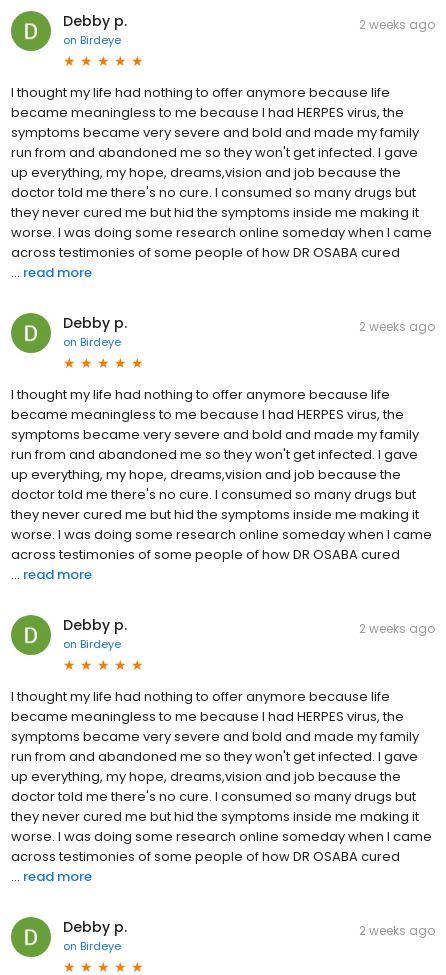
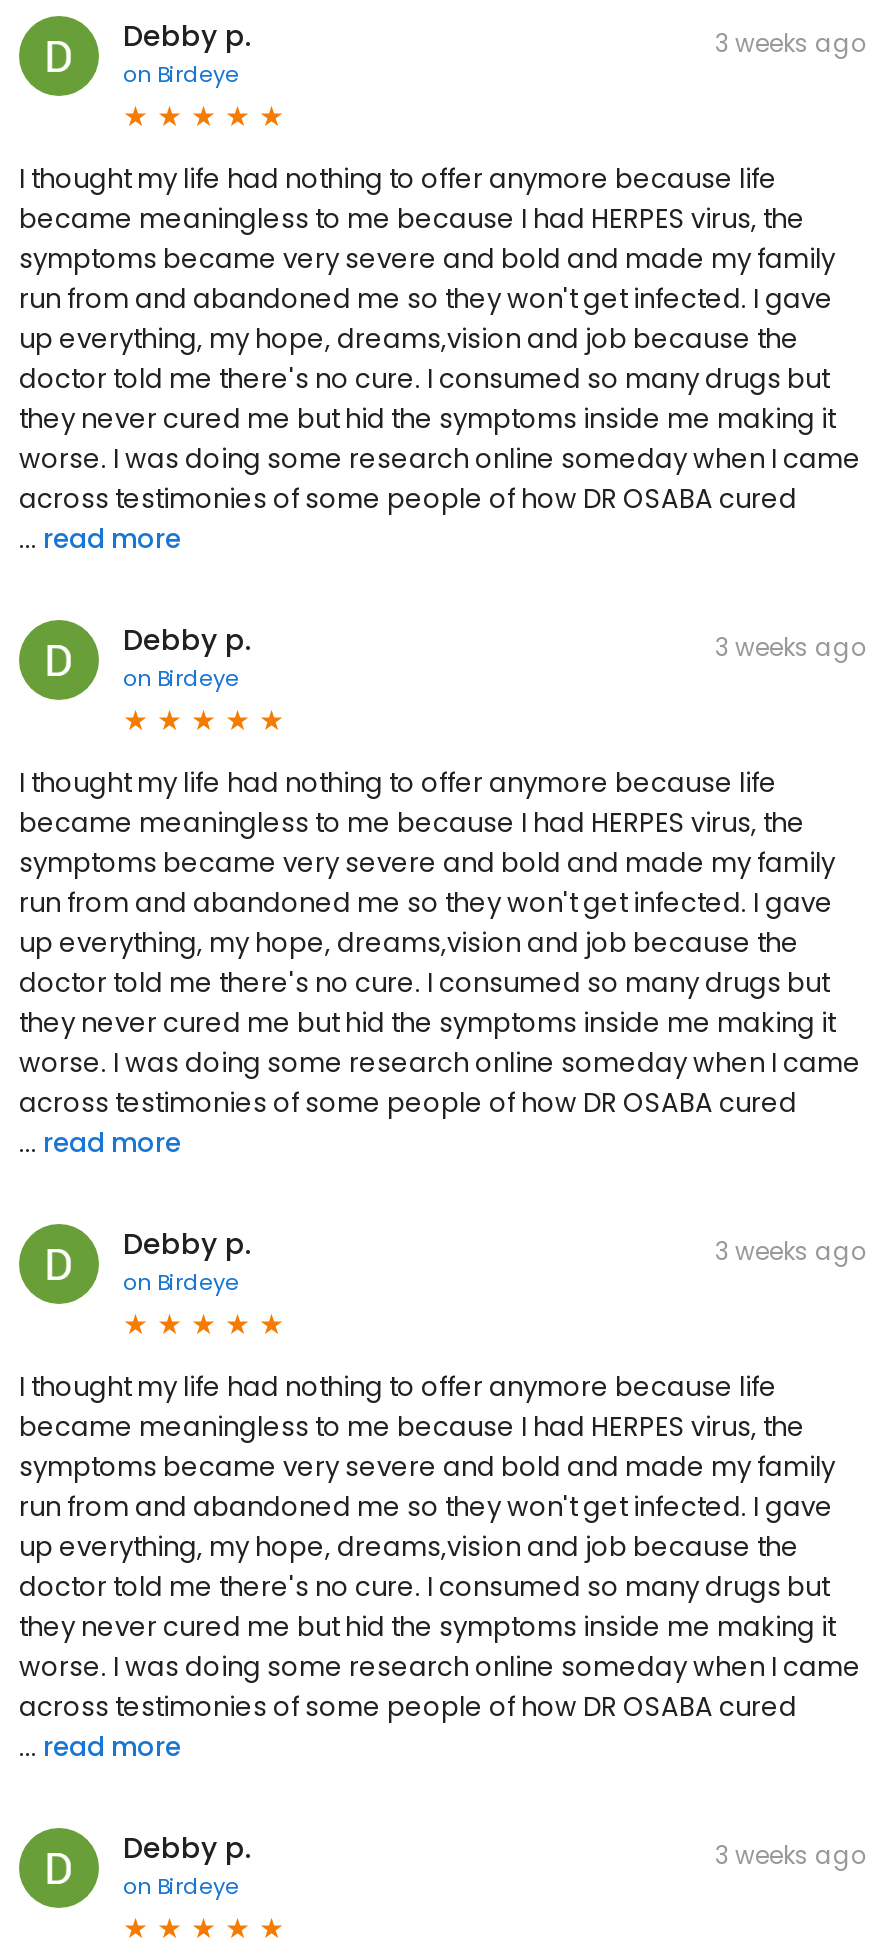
[359,16,435,33] 2 weeks ago -> [715,26,867,60] 3 weeks ago
[359,318,435,335] 2 weeks ago -> [715,630,867,664] 3 weeks ago
[359,620,435,637] 2 weeks ago -> [715,1234,867,1268] 3 weeks ago
[359,922,435,939] 2 weeks ago -> [715,1838,867,1872] 3 weeks ago

